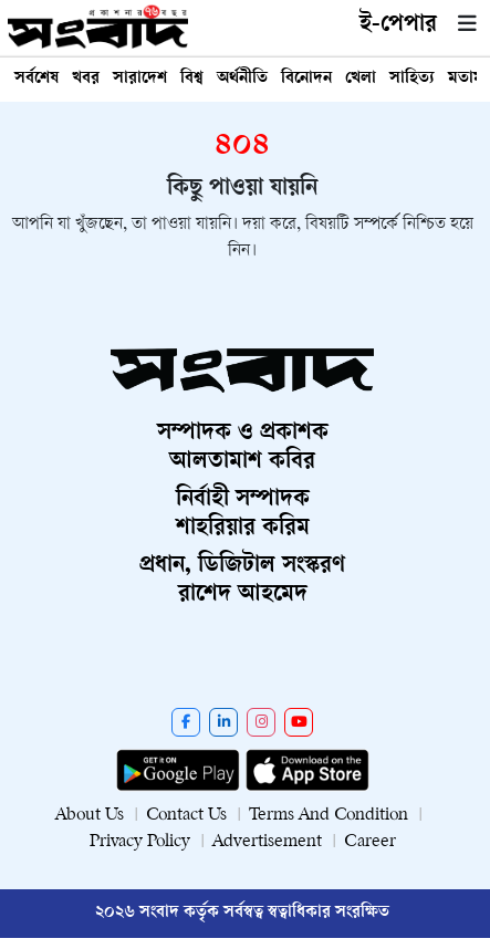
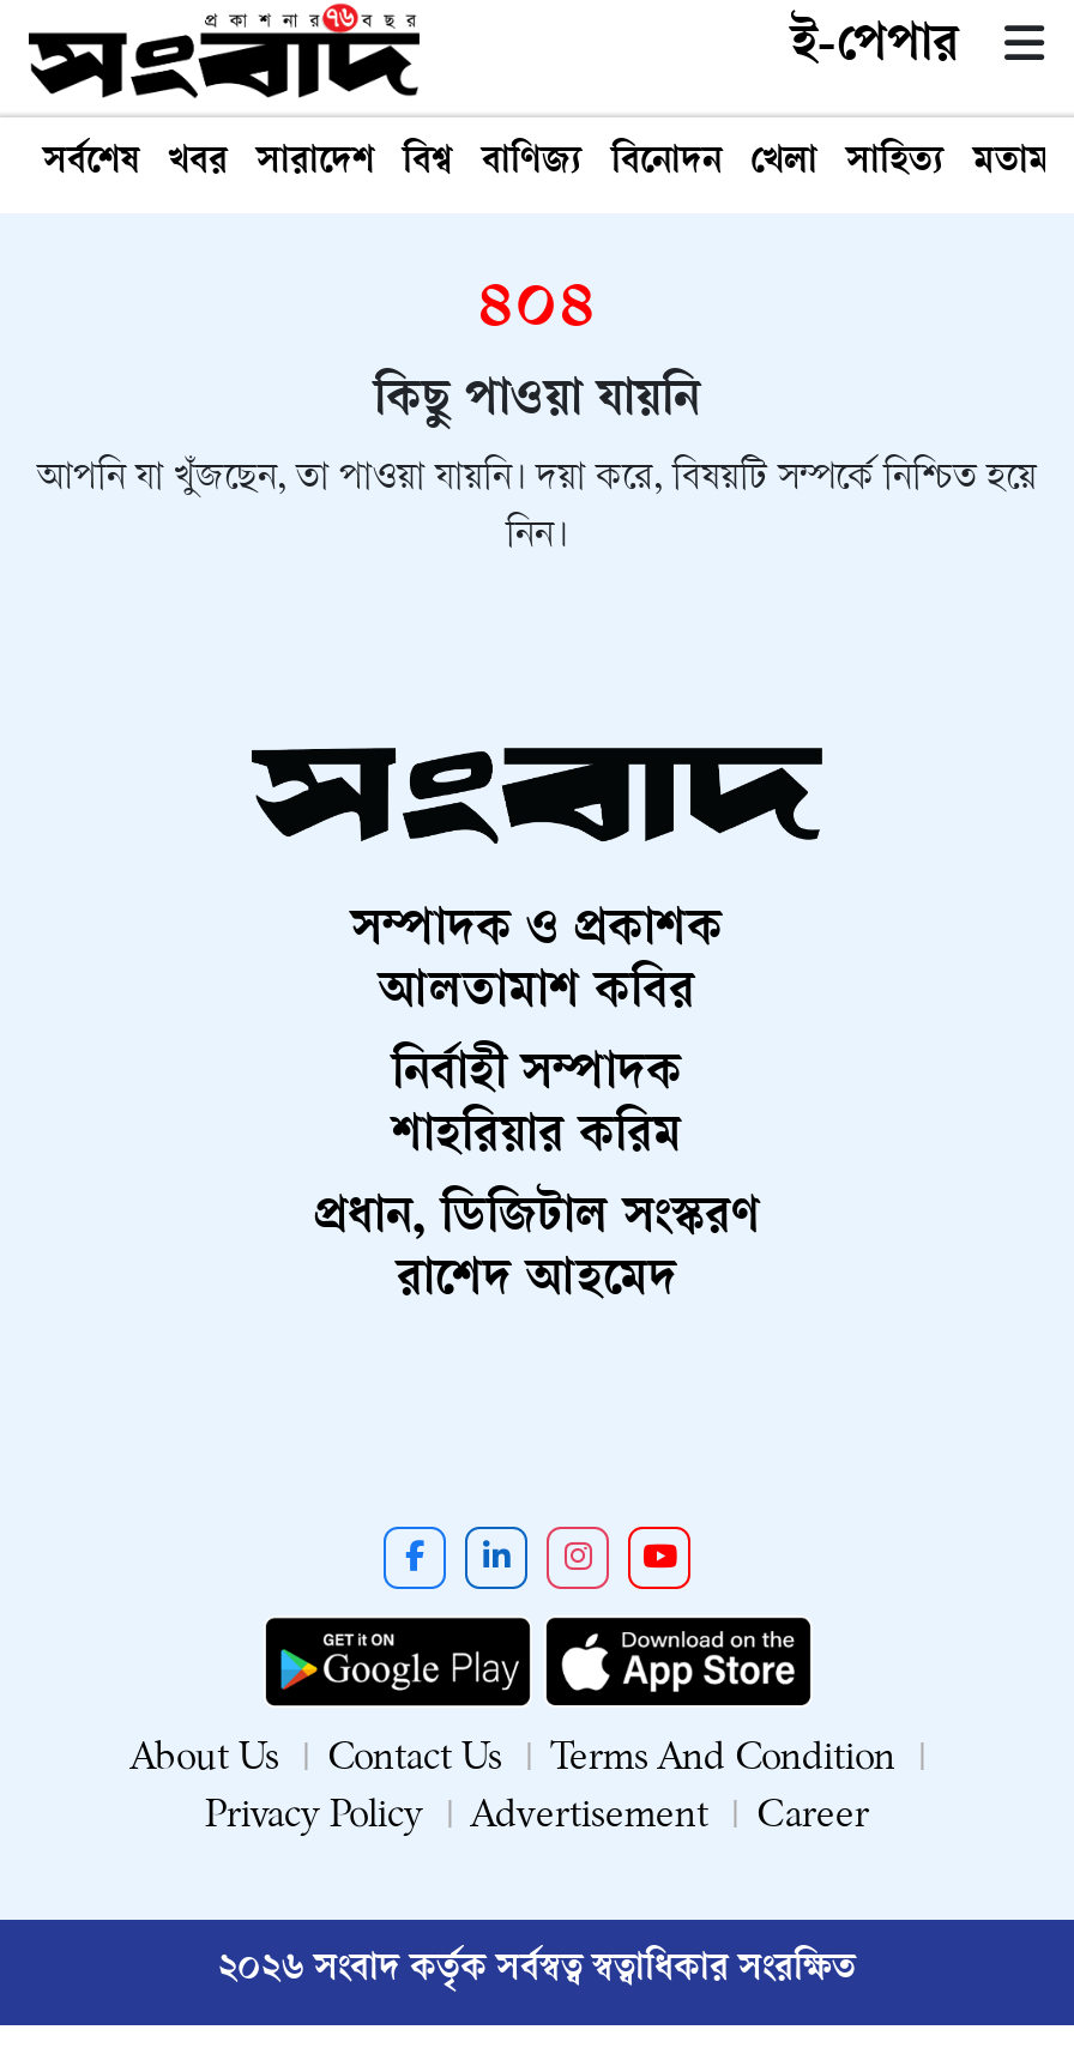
[217,70,268,88] অর্থনীতি -> [482,144,583,184] বাণিজ্য

